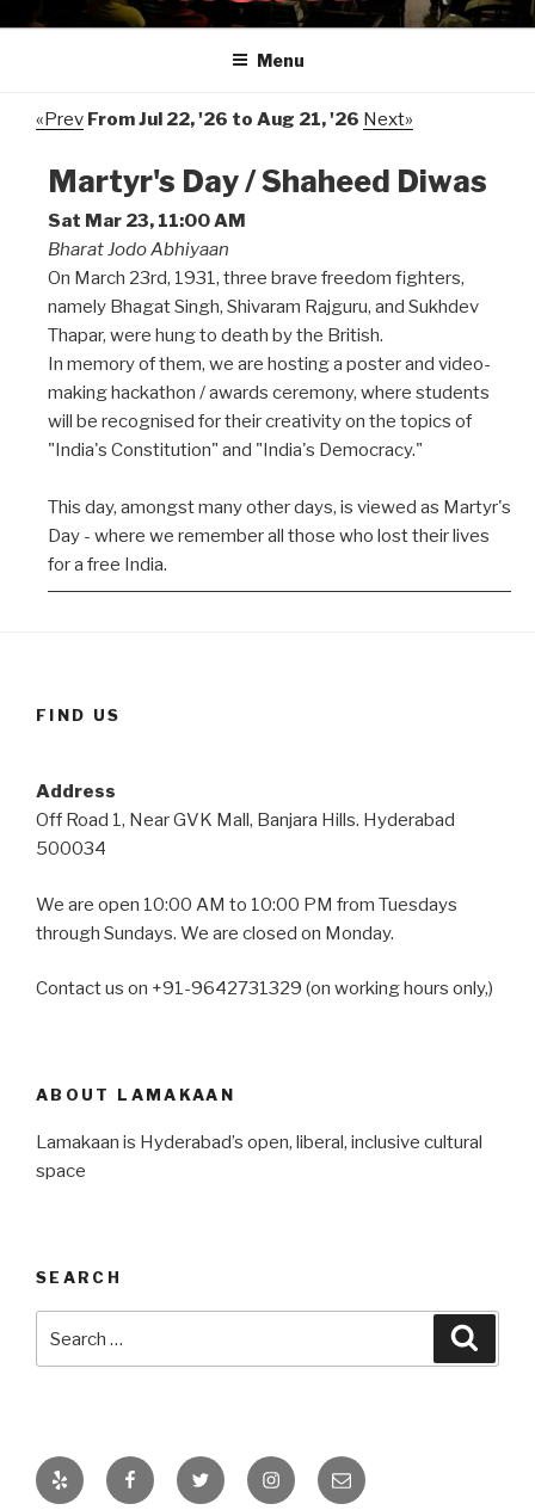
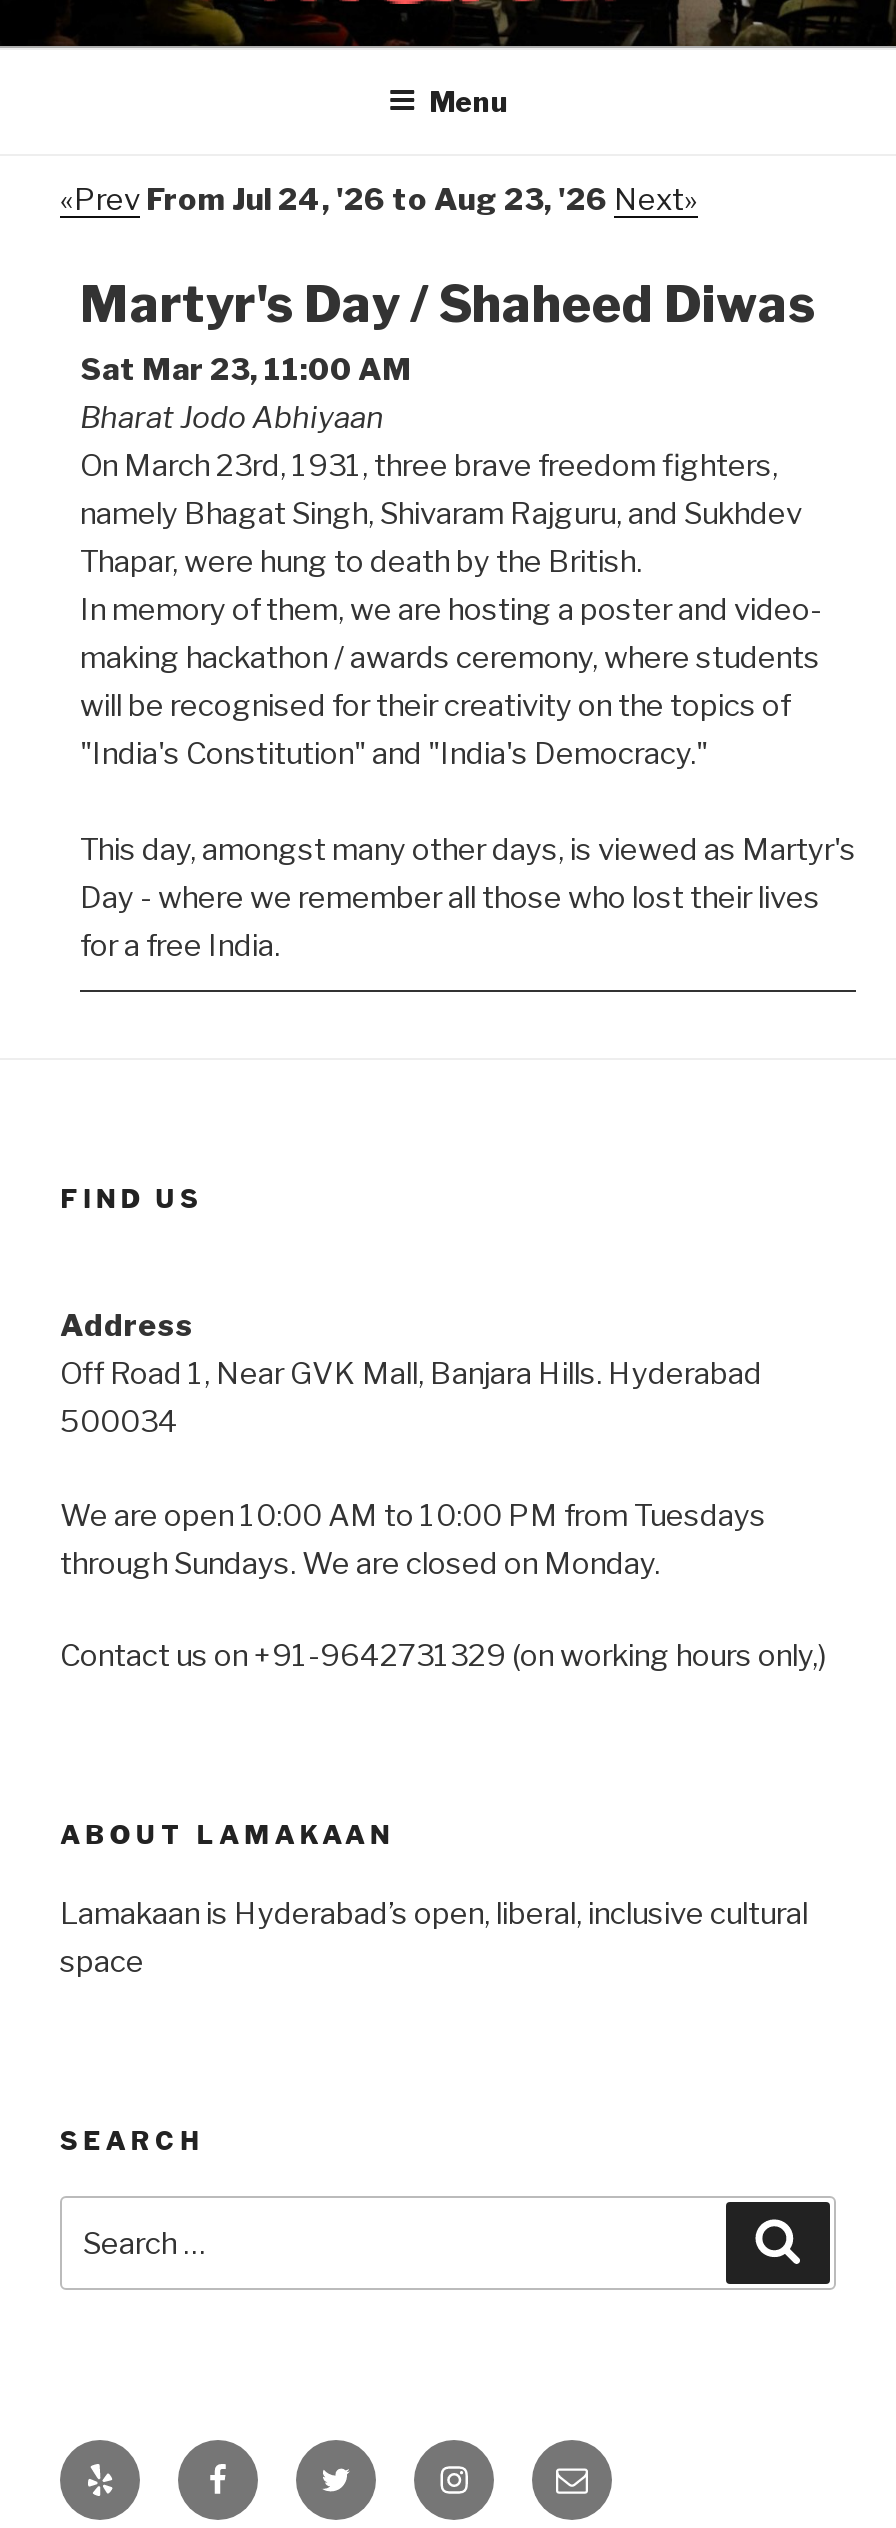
[36,109,413,130] «Prev From Jul 22, '26 to Aug 21, '26 Next» -> [60,182,698,218] «Prev From Jul 24, '26 to Aug 23, '26 Next»

